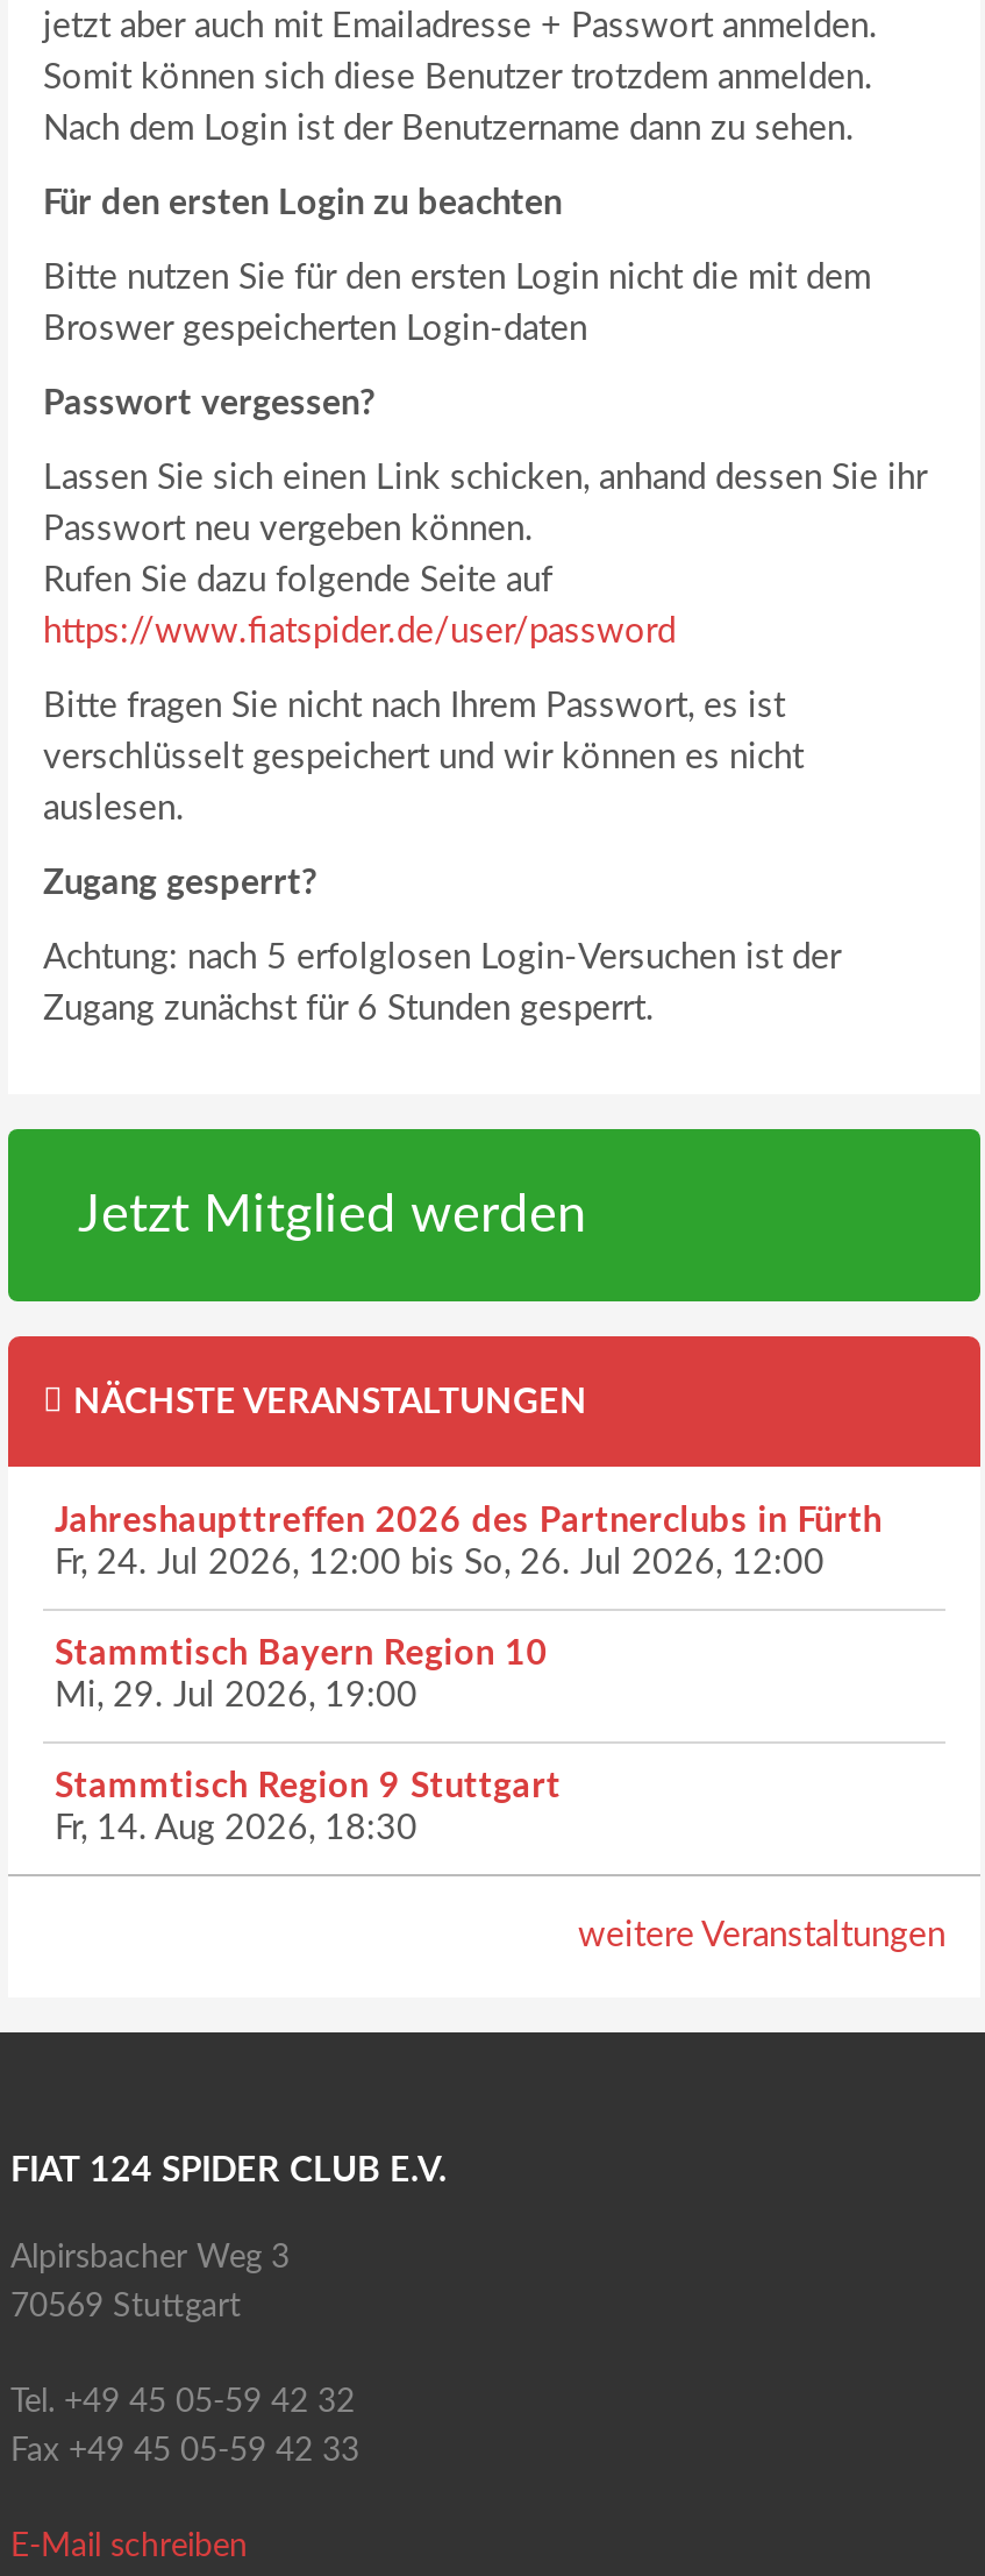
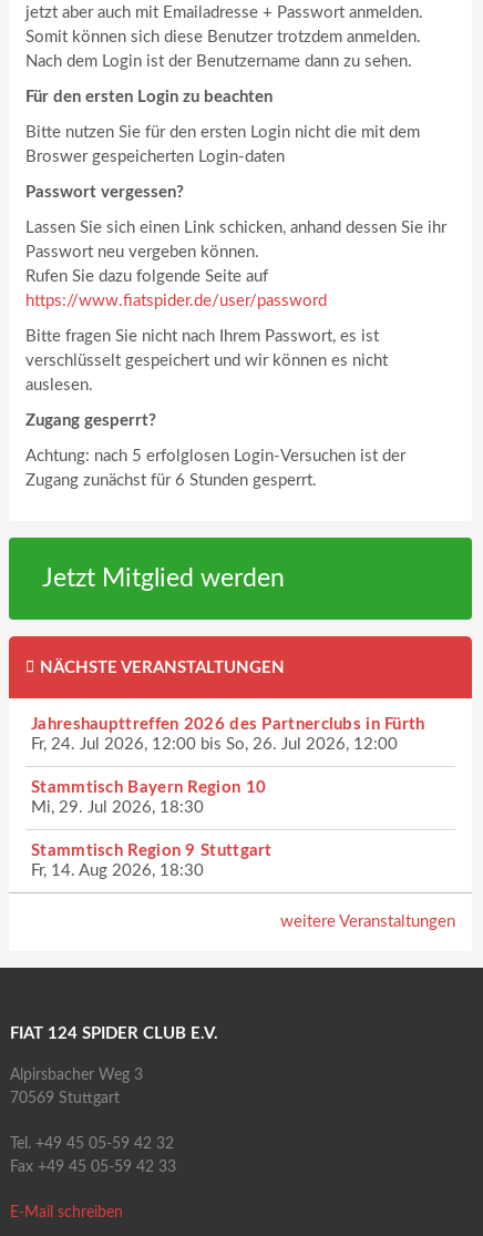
[55,1679,417,1713] Mi, 29. Jul 2026, 19:00 -> [31,799,204,816] Mi, 29. Jul 2026, 18:30

